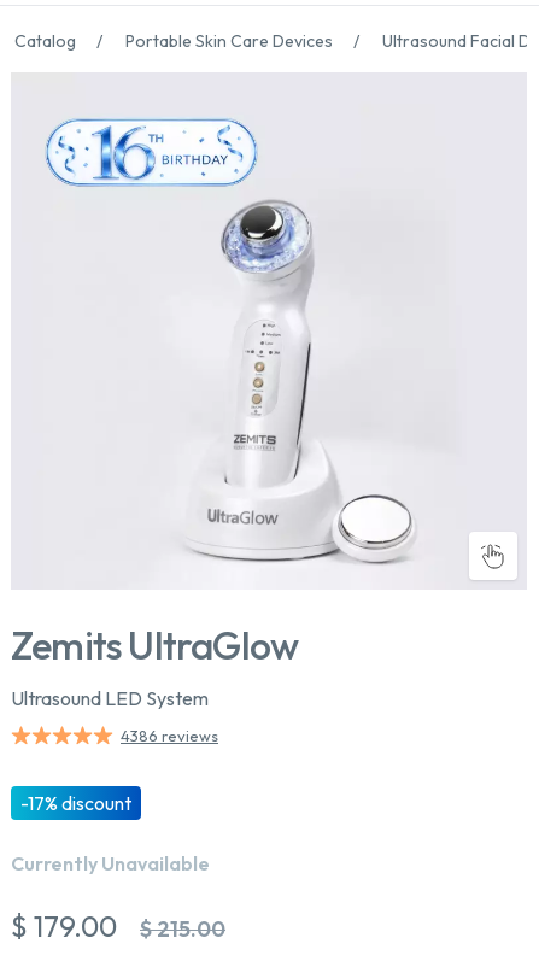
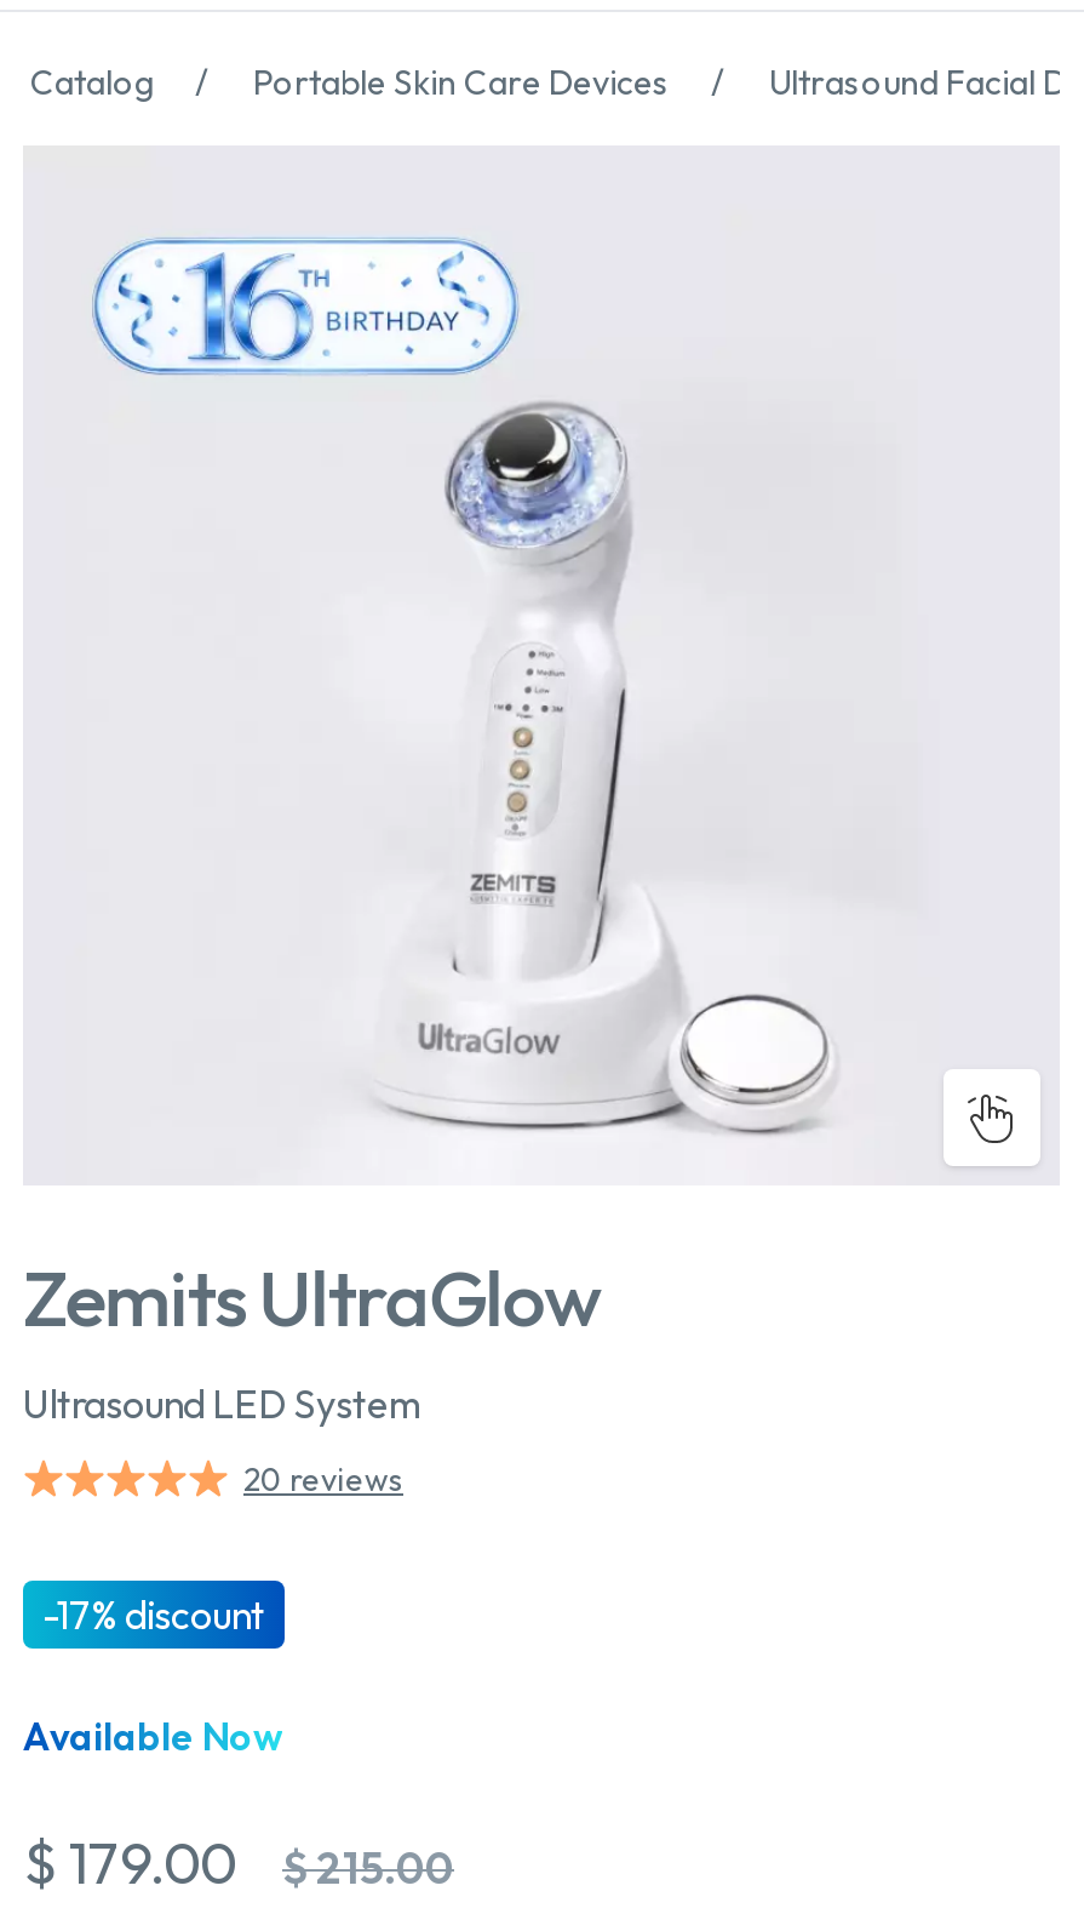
[121,725,218,745] 4386 reviews -> [243,1458,403,1497] 20 reviews
[11,851,210,875] Currently Unavailable -> [23,1710,282,1759] Available Now

